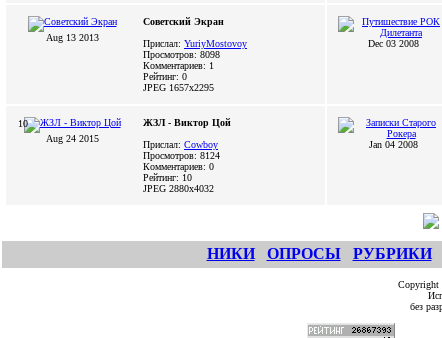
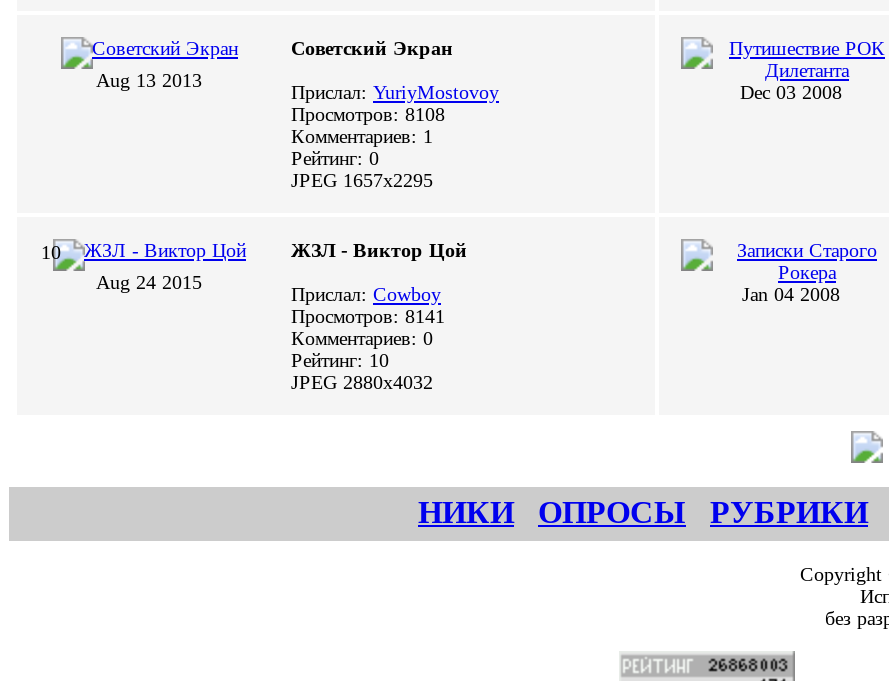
[143,49,220,60] Просмотров: 8098 -> [291,103,445,125] Просмотров: 8108
[143,150,220,161] Просмотров: 8124 -> [291,305,445,327] Просмотров: 8141

